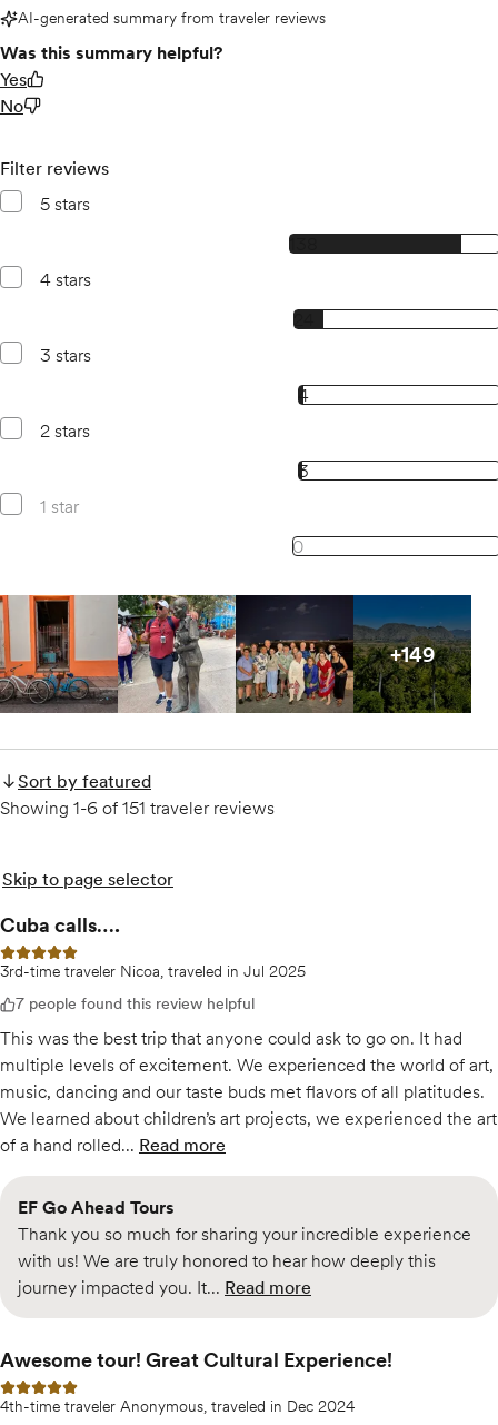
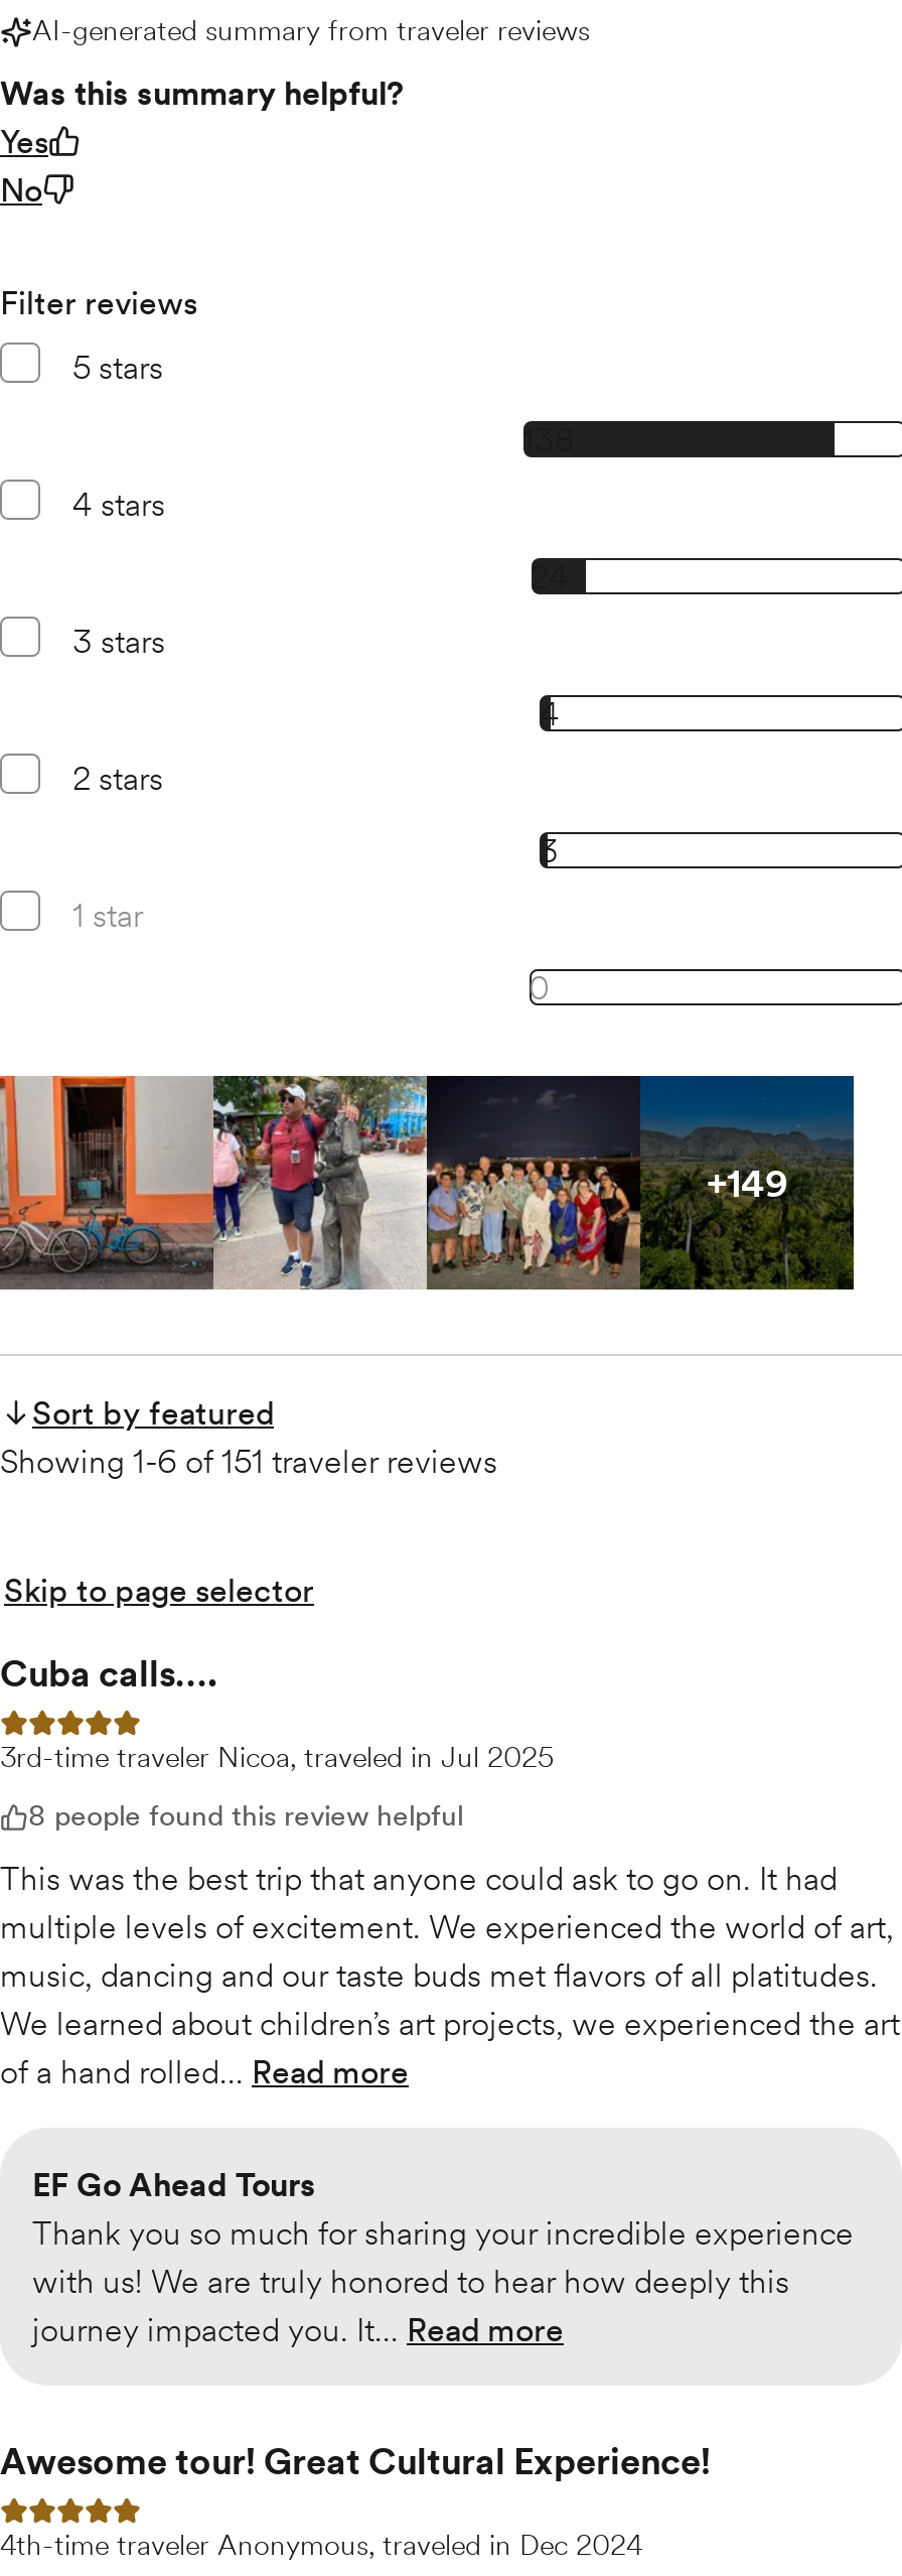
[16,992,255,1015] 7 people found this review helpful -> [28,1796,463,1836] 8 people found this review helpful

